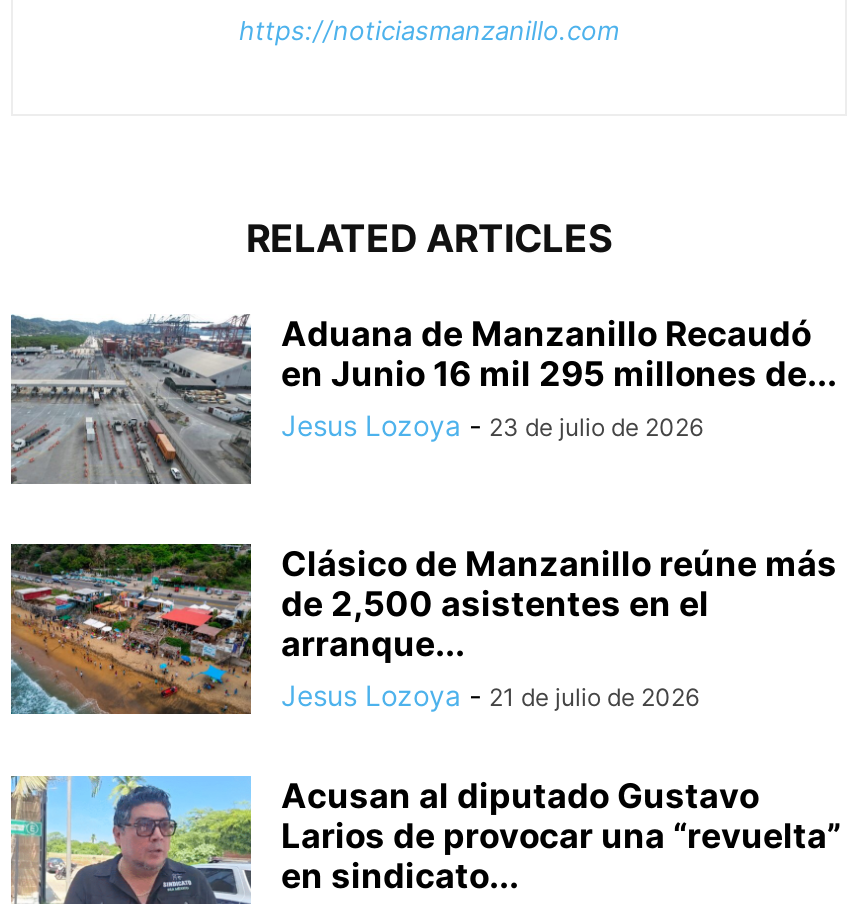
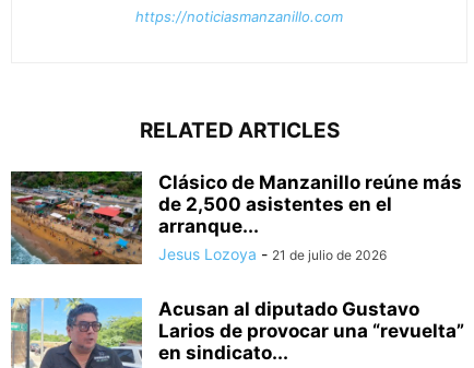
[9,314,837,486] [image] | Aduana de Manzanillo Recaudó | en Junio 16 mil 295 millones de... | Jesus Lozoya - 23 de julio de 2026 -> none

